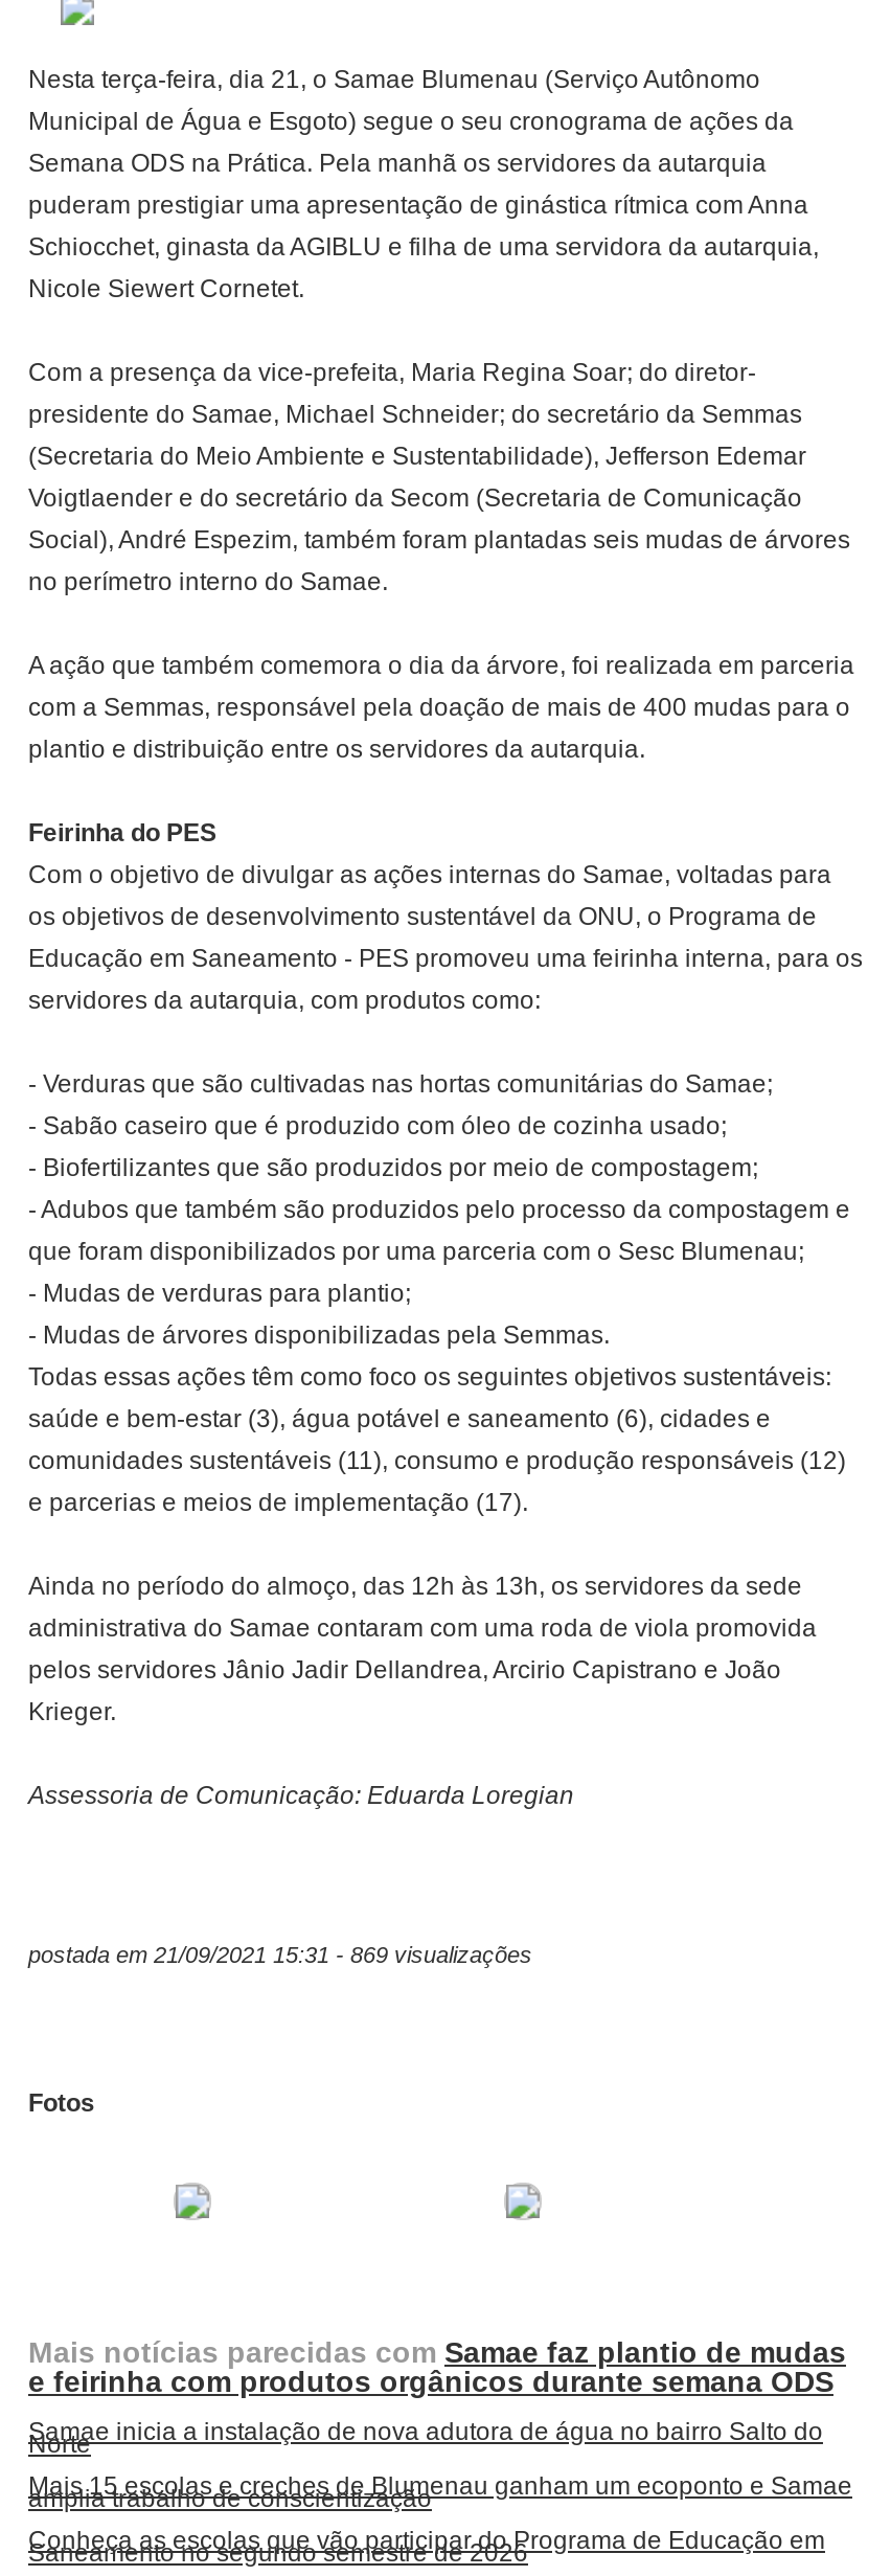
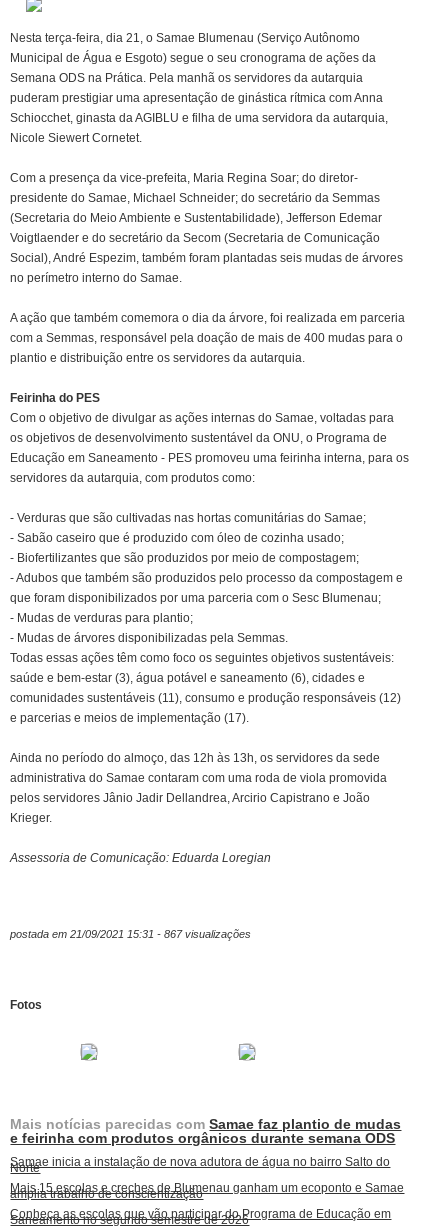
[28,1942,532,1967] postada em 21/09/2021 15:31 - 869 visualizações -> [10,928,251,940] postada em 21/09/2021 15:31 - 867 visualizações

